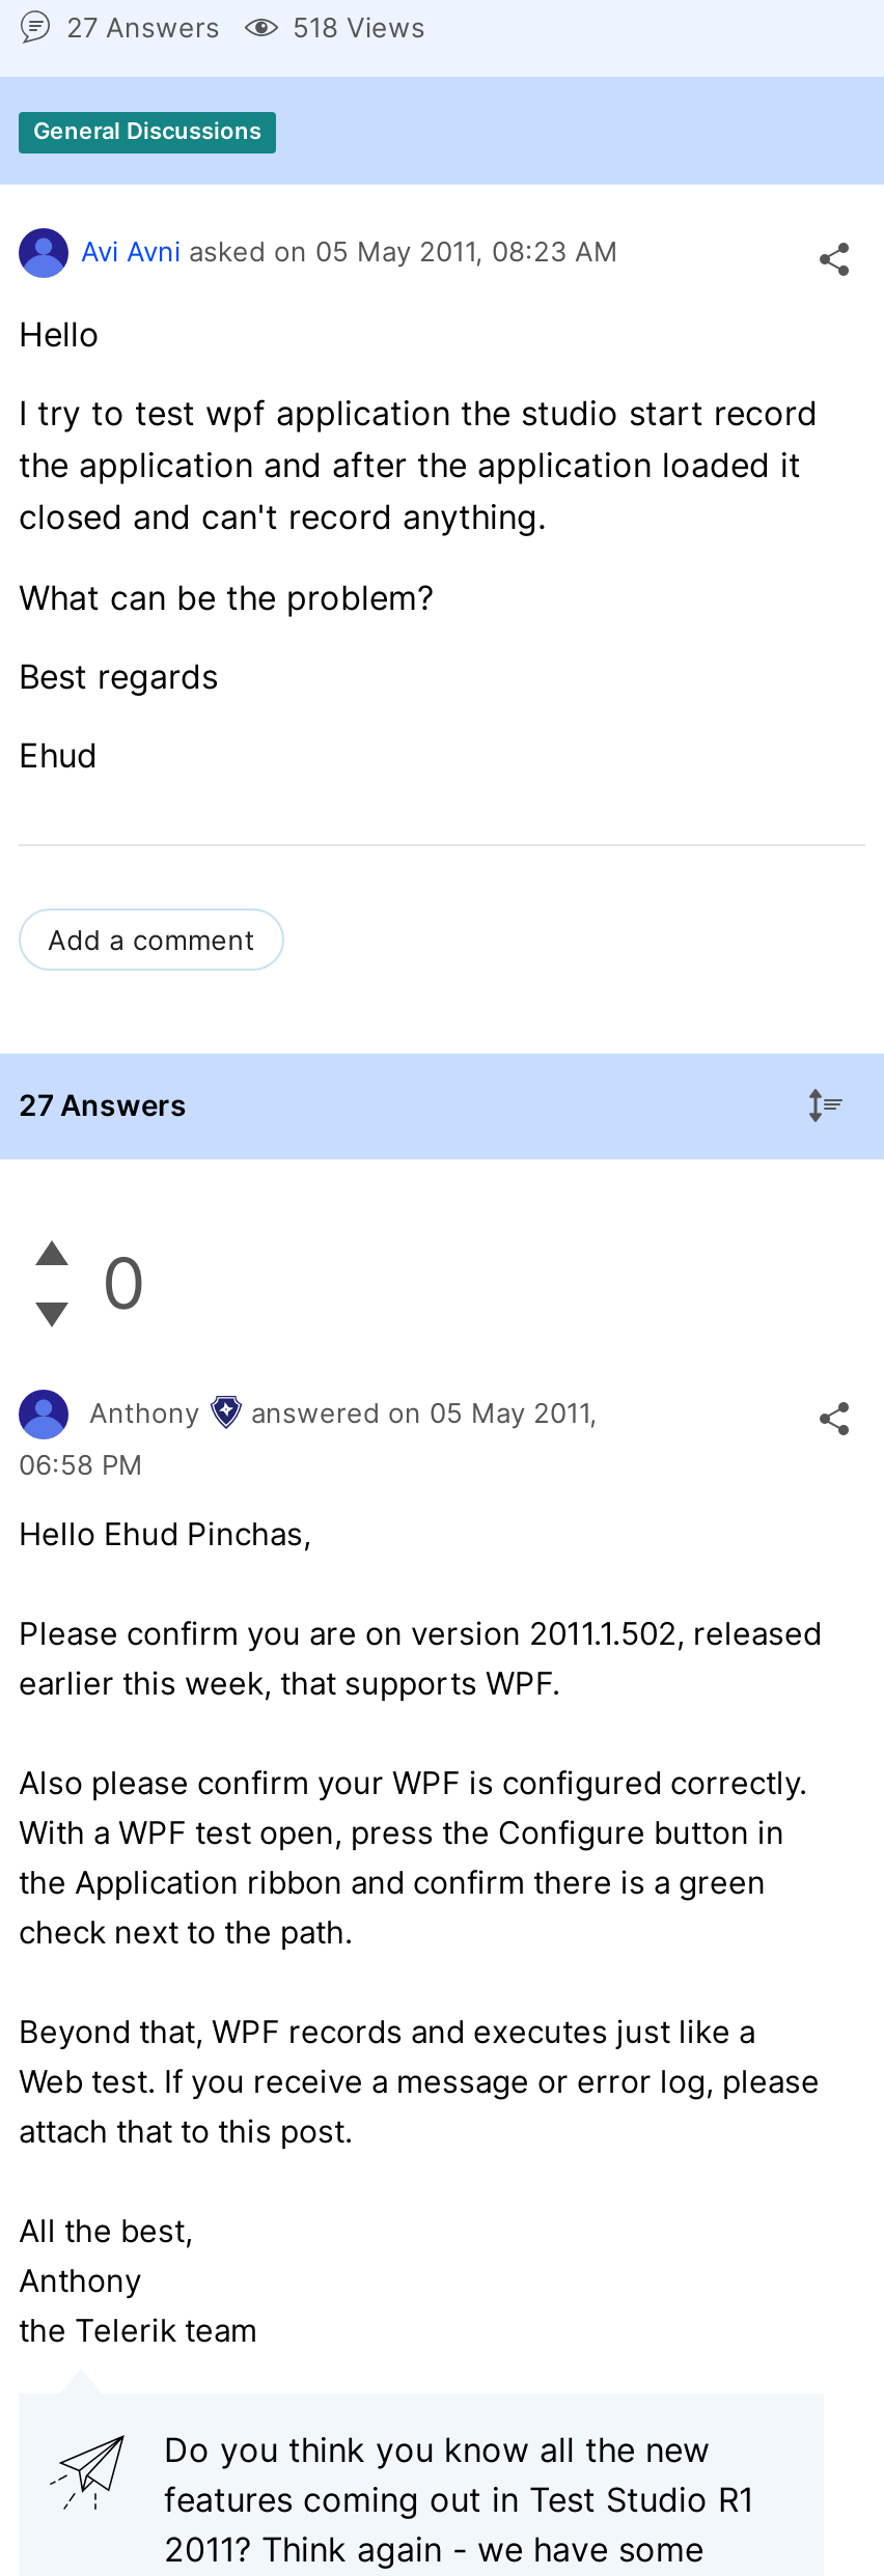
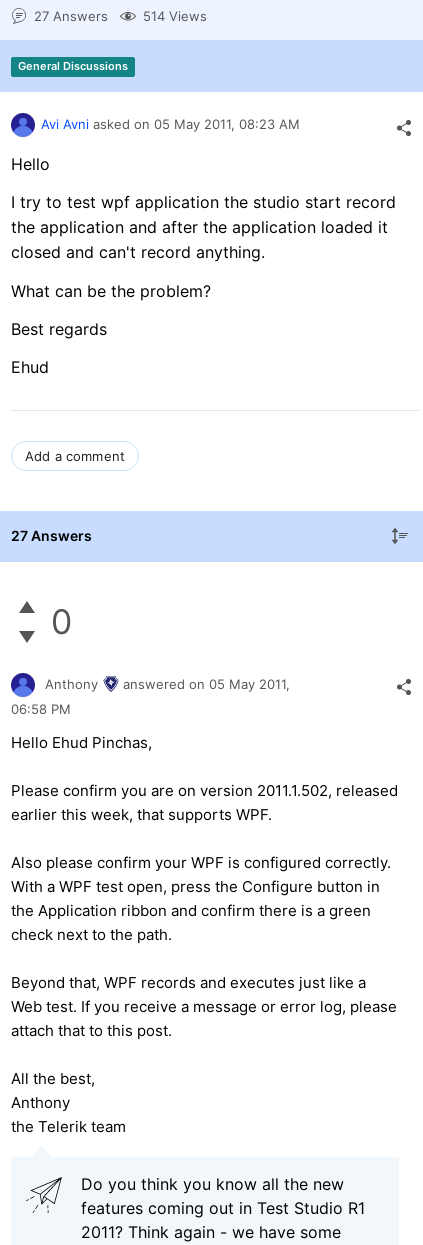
[293,11,425,45] 518 Views -> [143,8,207,24] 514 Views

